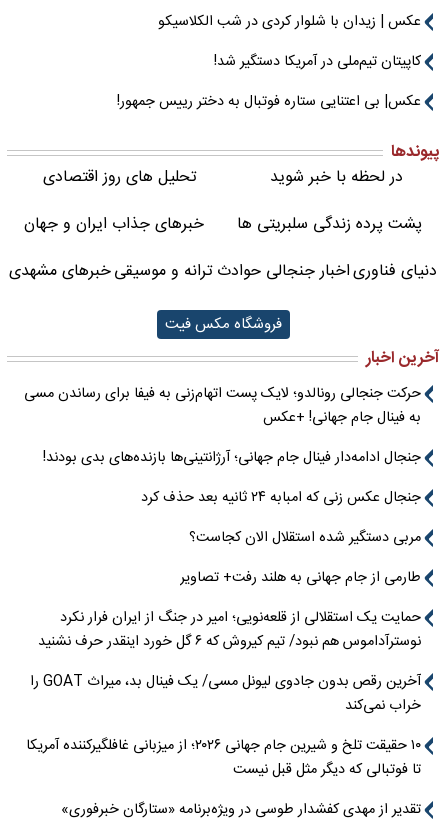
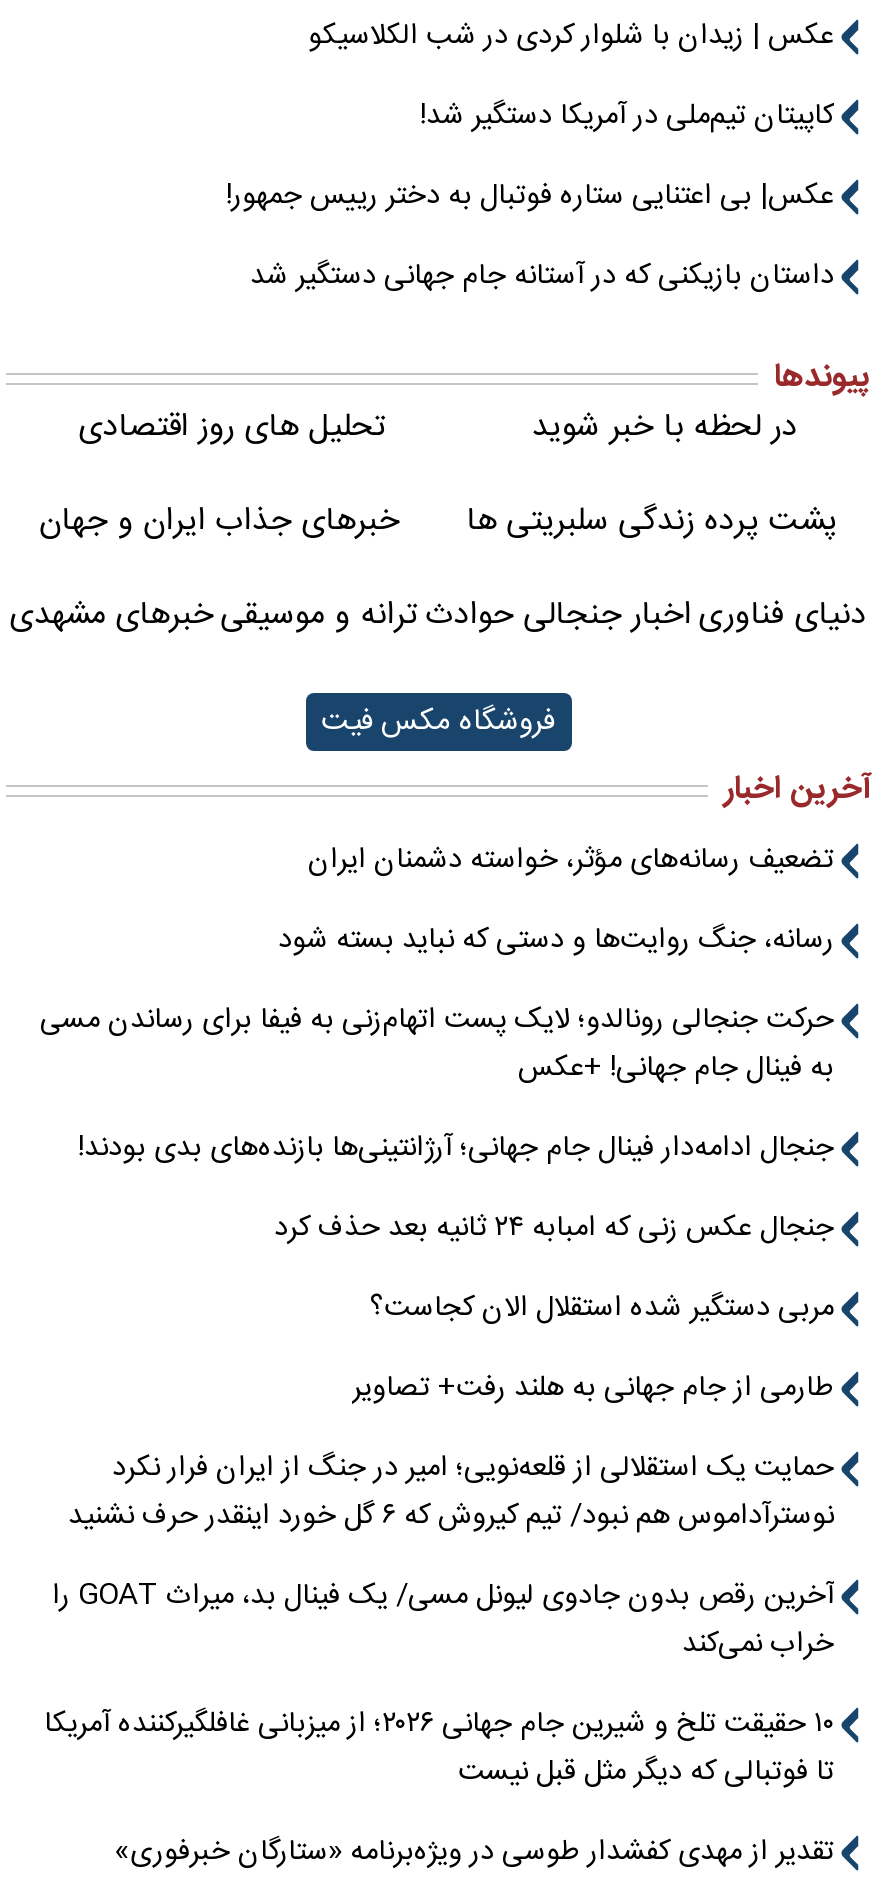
none -> [250,253,834,301] داستان بازیکنی که در آستانه جام جهانی دستگیر شد
none -> [278,837,834,965] تضعیف رسانه‌های مؤثر، خواسته دشمنان ایران | رسانه، جنگ روایت‌ها و دستی که نباید بسته شود

